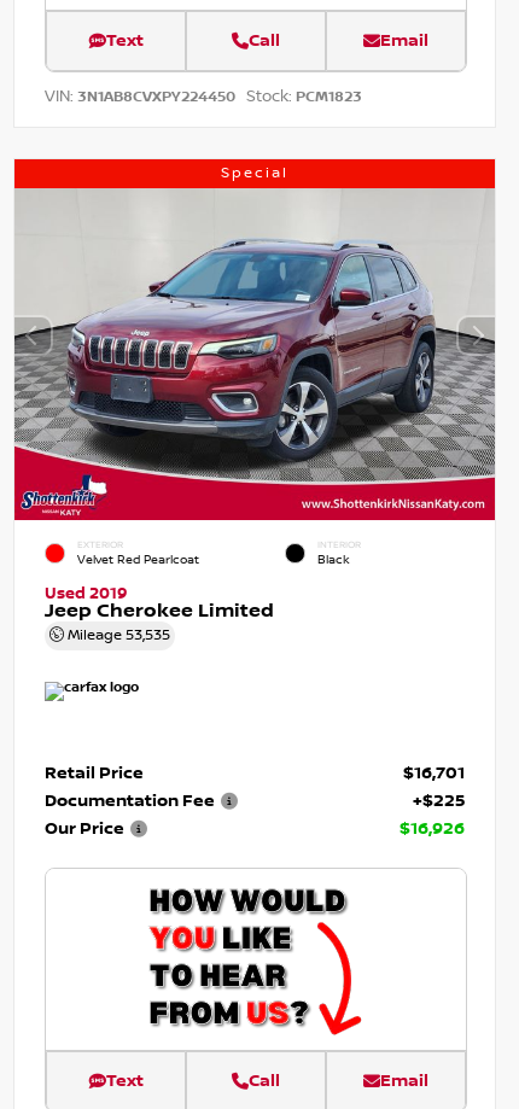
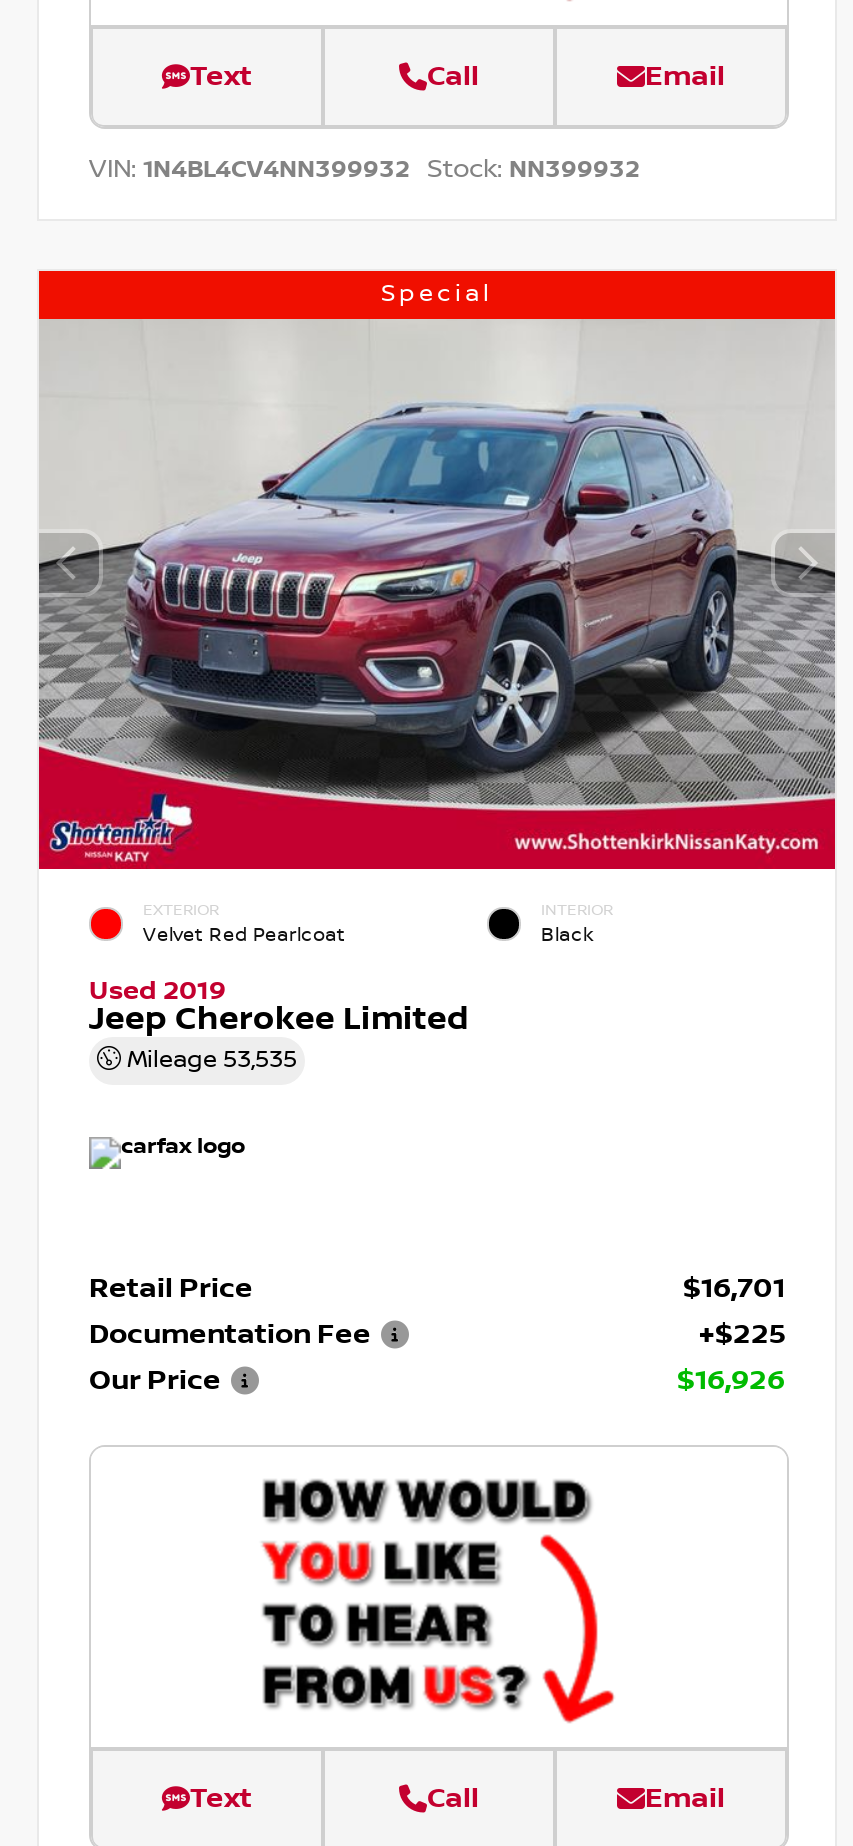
[45,87,362,106] VIN: 3N1AB8CVXPY224450 Stock: PCM1823 -> [89,152,639,184] VIN: 1N4BL4CV4NN399932 Stock: NN399932

